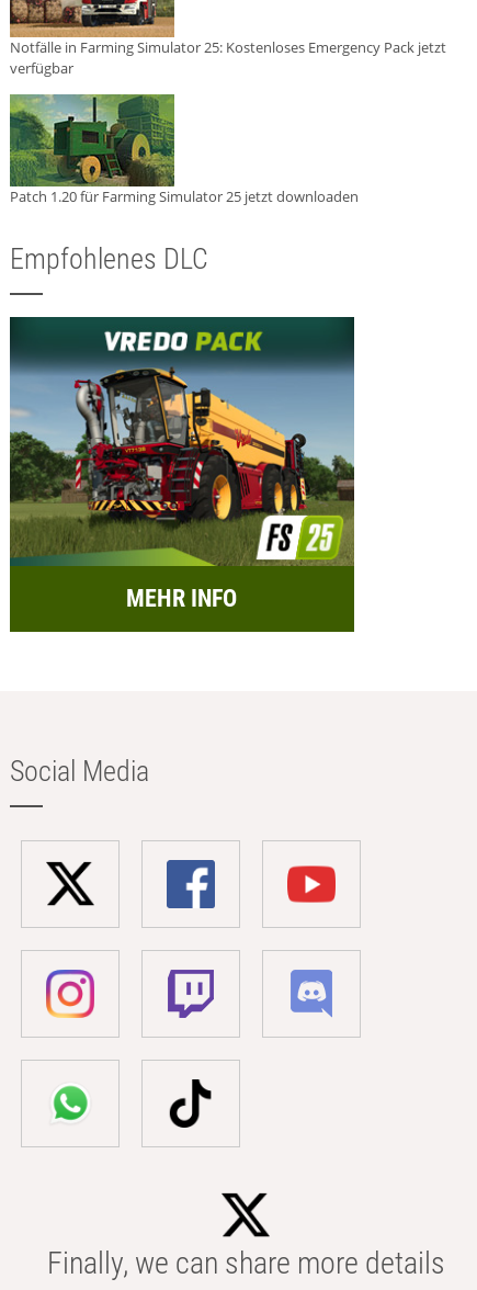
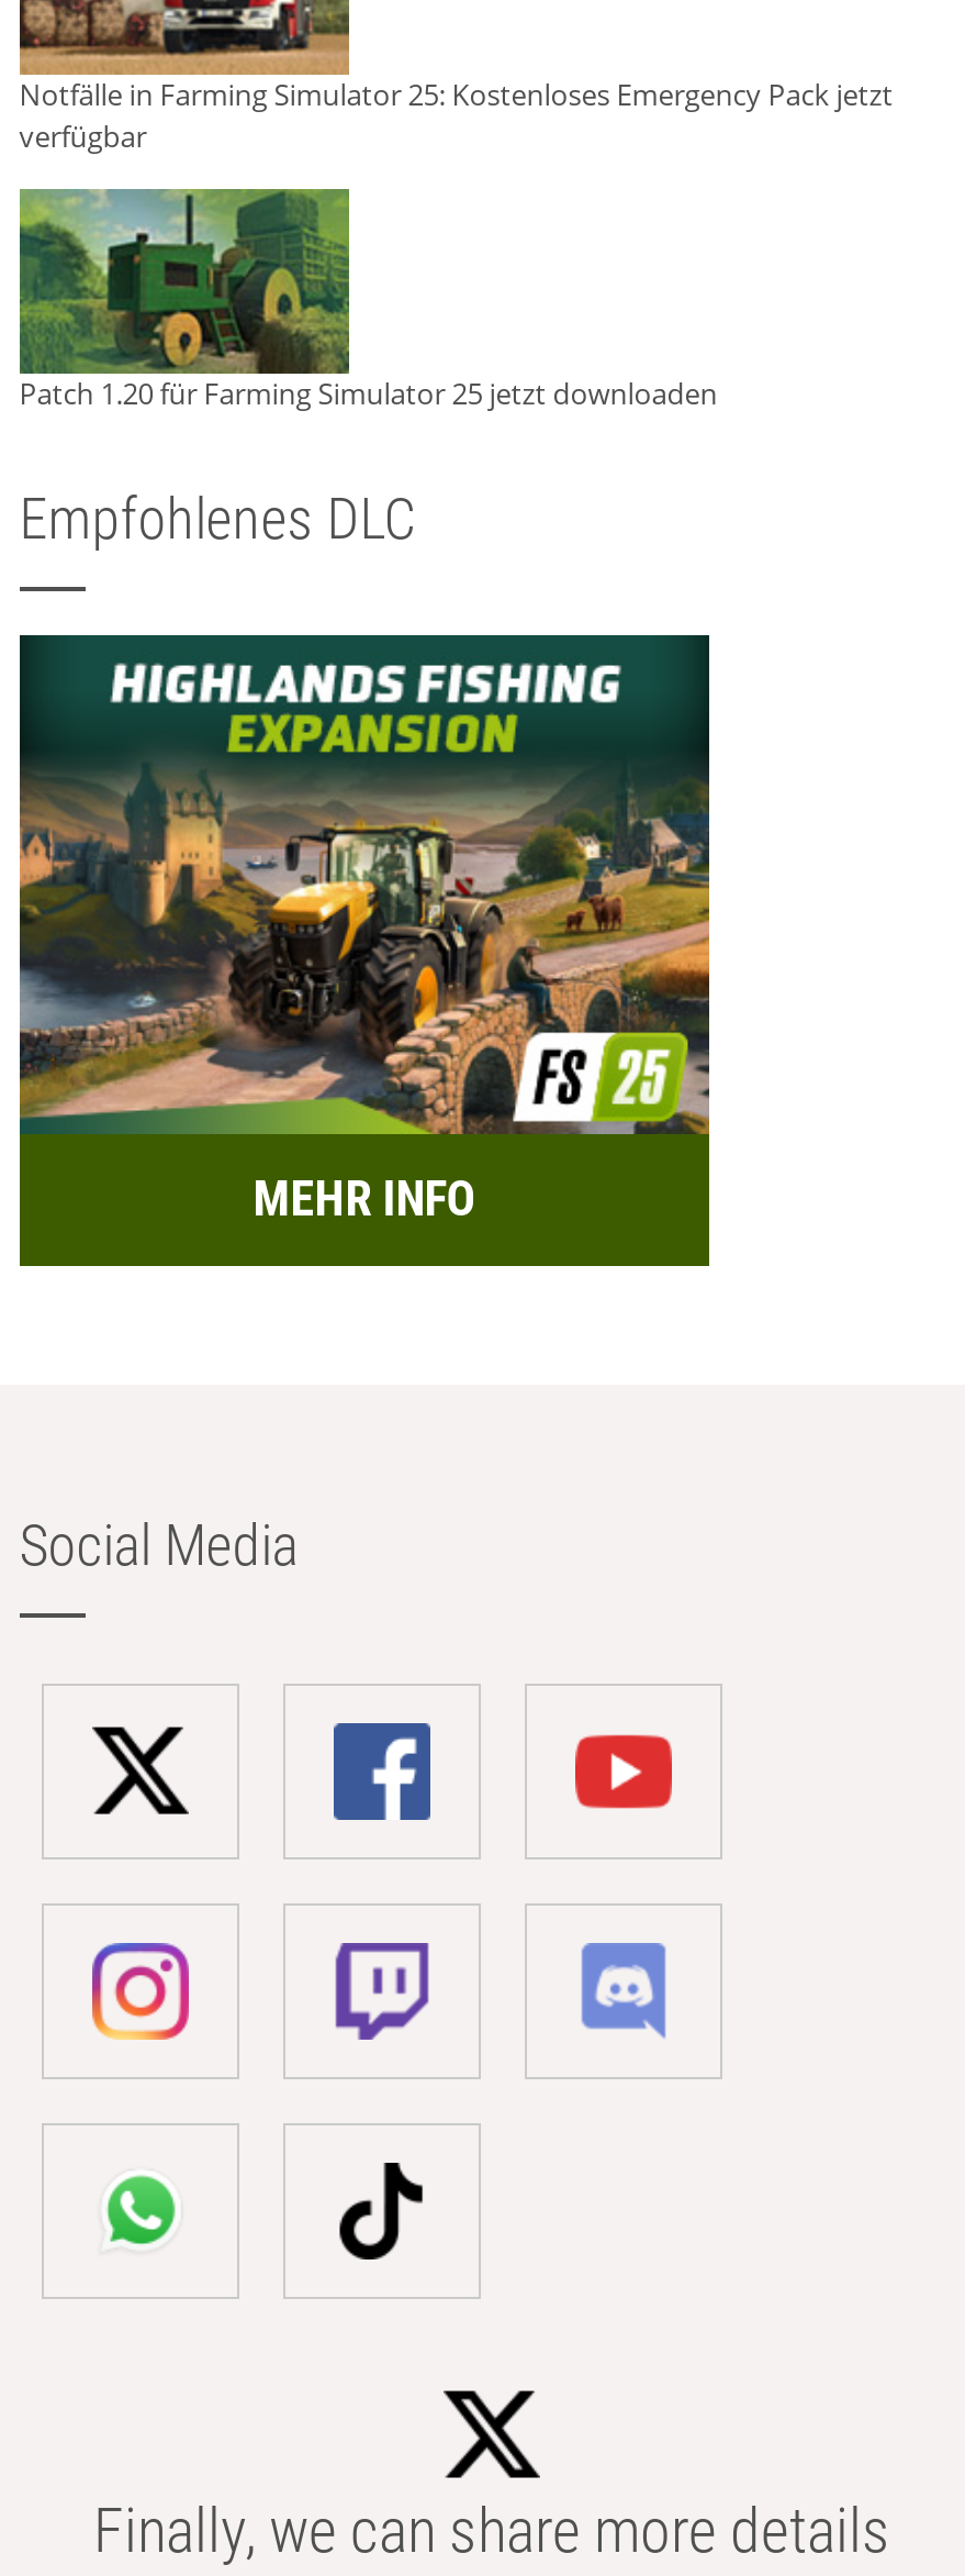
[9,331,355,566] [image] -> [18,662,711,1134] [image]

